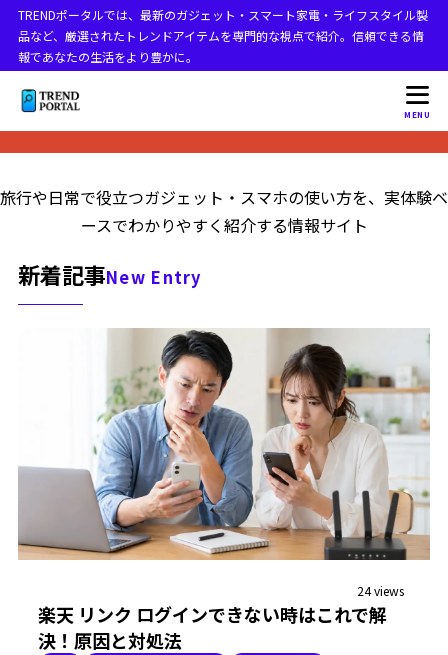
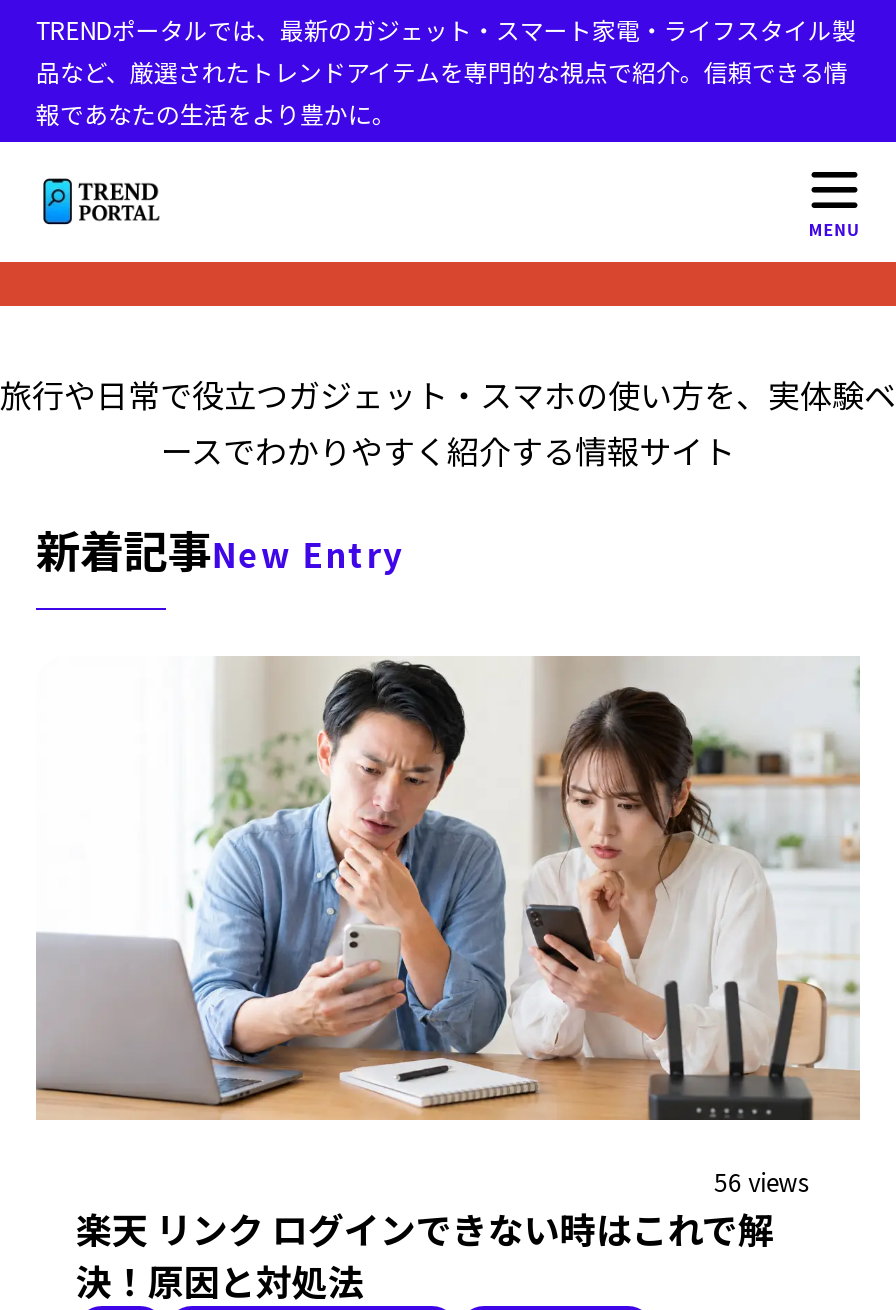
[357,582,404,599] 24 views -> [714,1164,808,1198] 56 views

